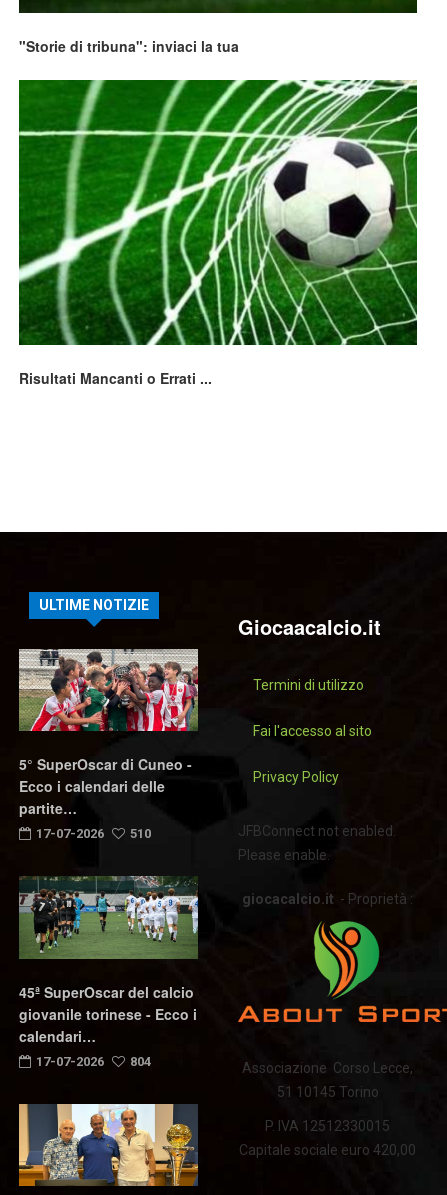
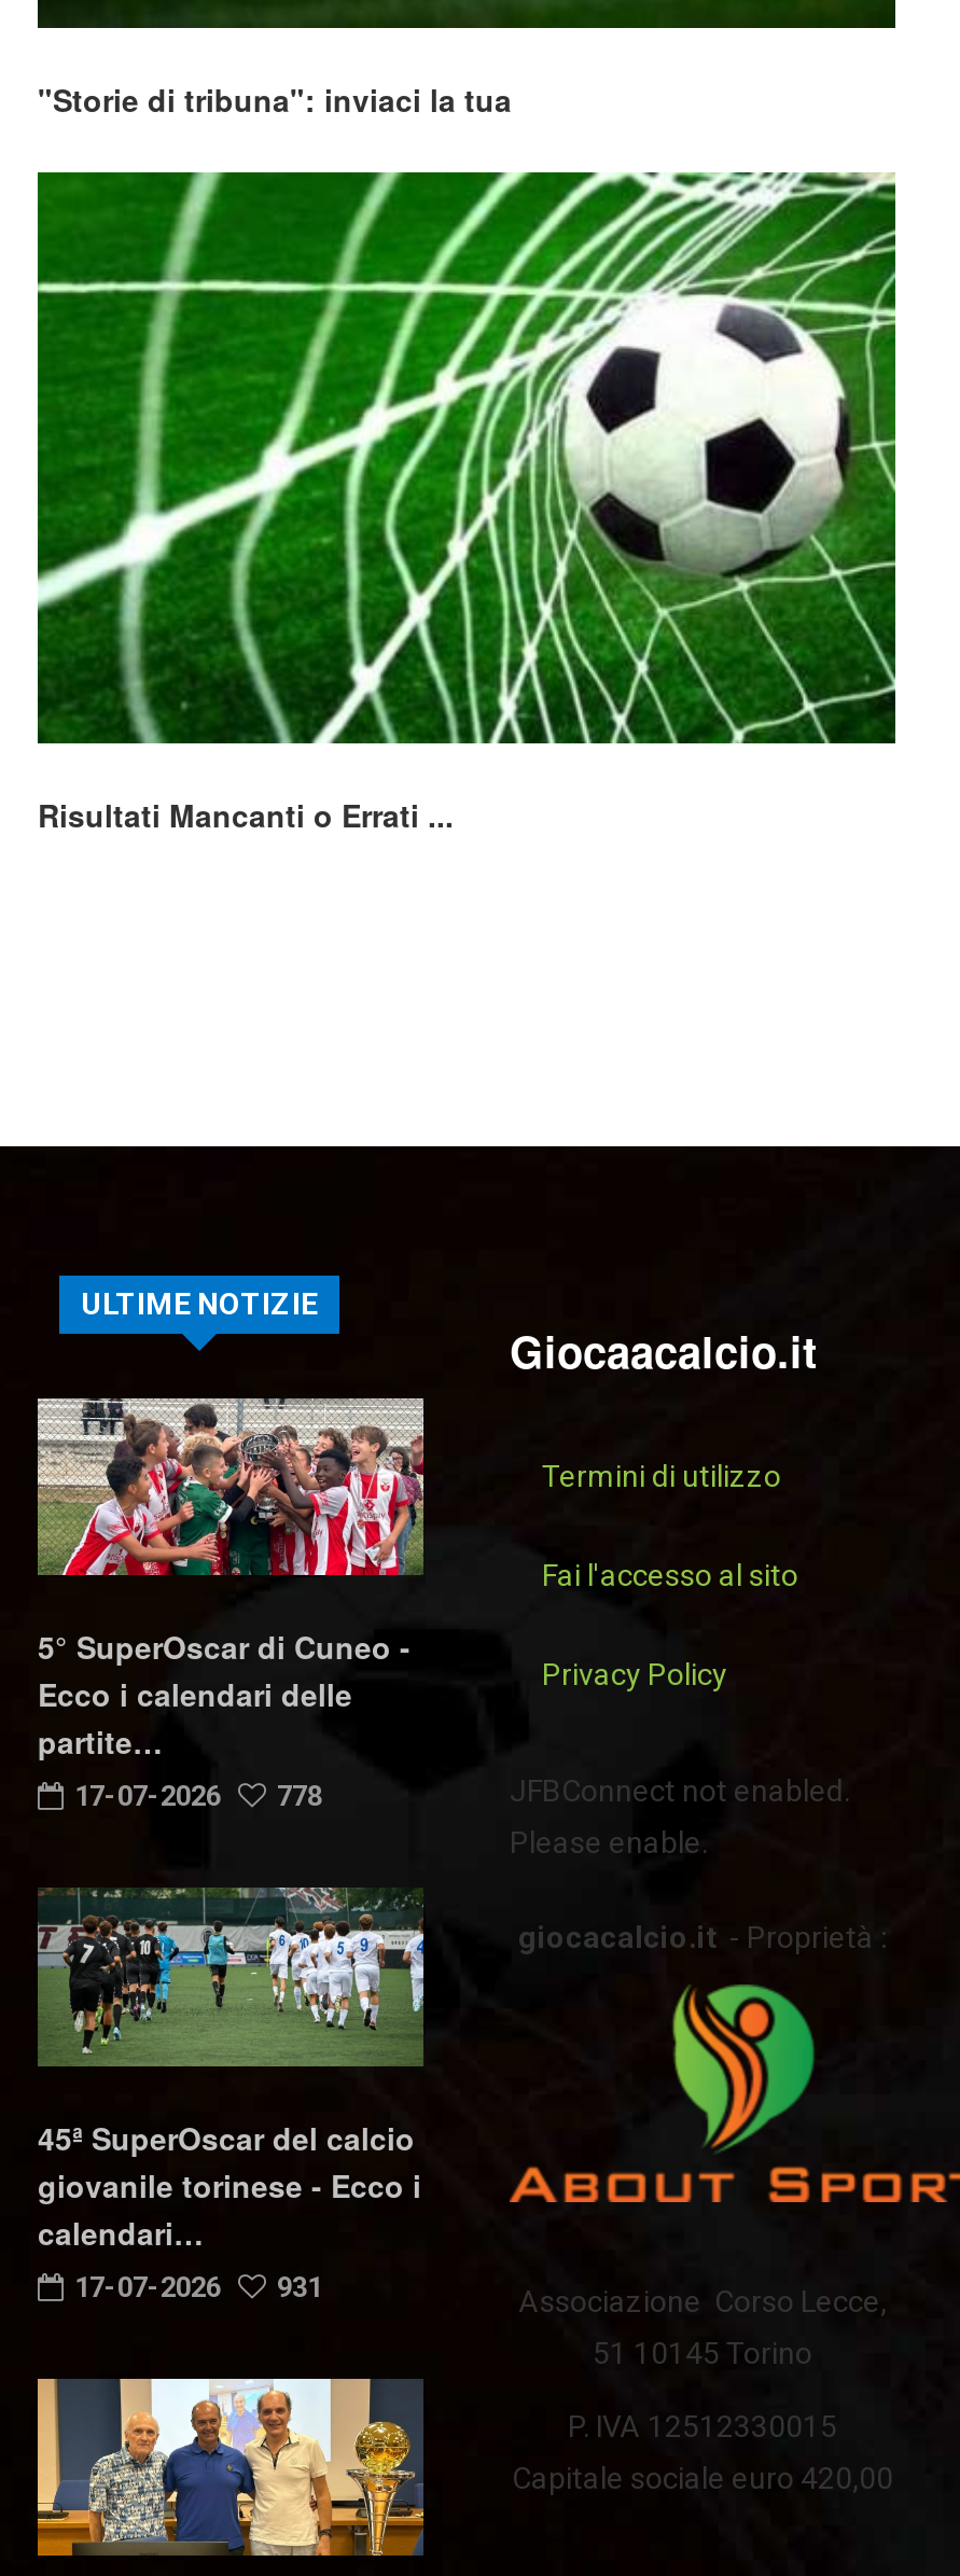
[36,826,151,841] 17-07-2026 510 -> [74,1780,322,1813] 17-07-2026 778
[36,1054,151,1069] 17-07-2026 804 -> [74,2271,322,2303] 17-07-2026 931

